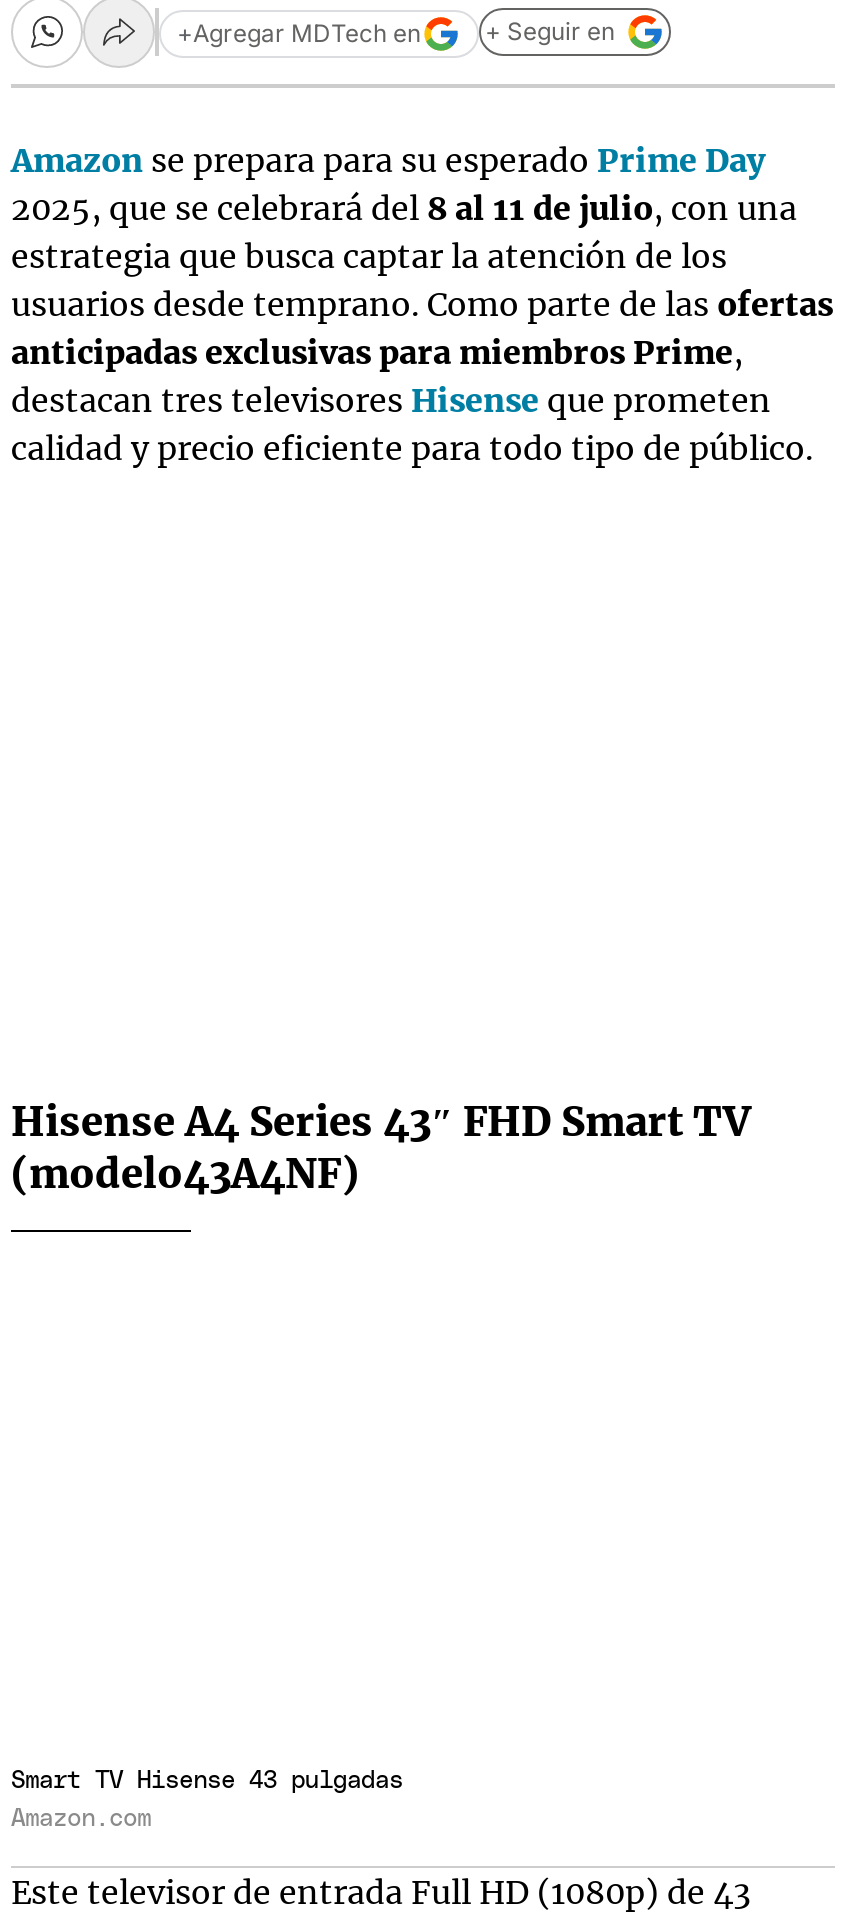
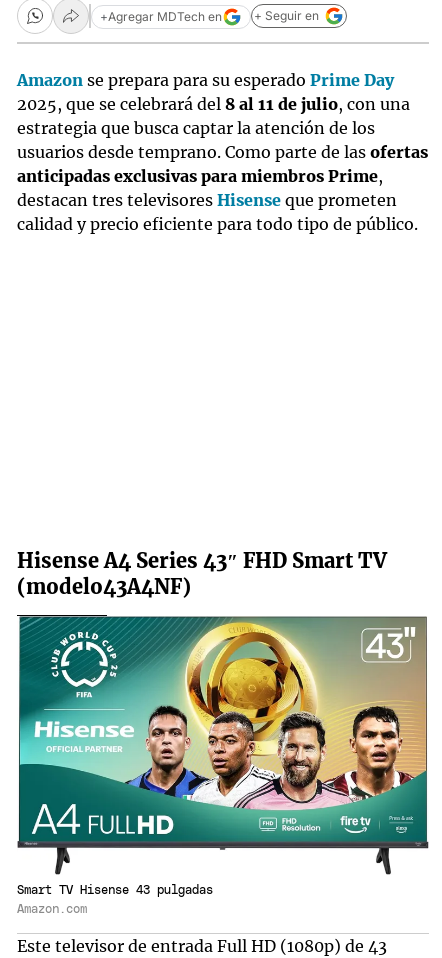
none -> [16,615,429,875] [image]

